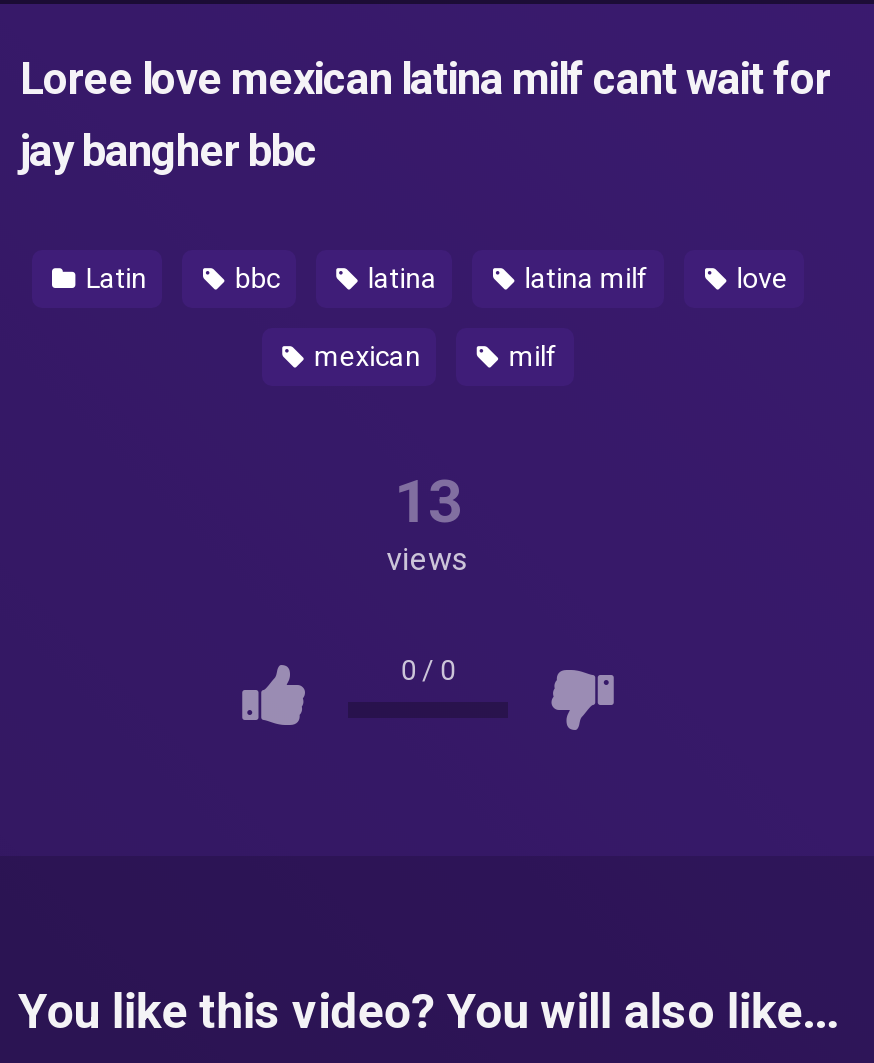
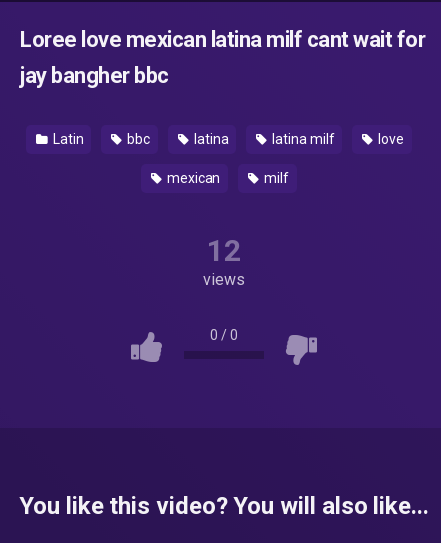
[394,466,462,536] 13 -> [207,233,241,268] 12

